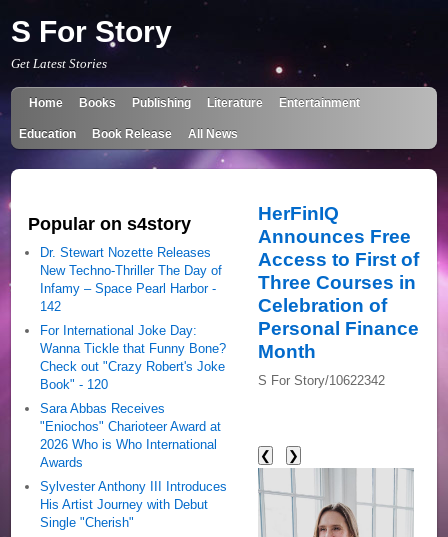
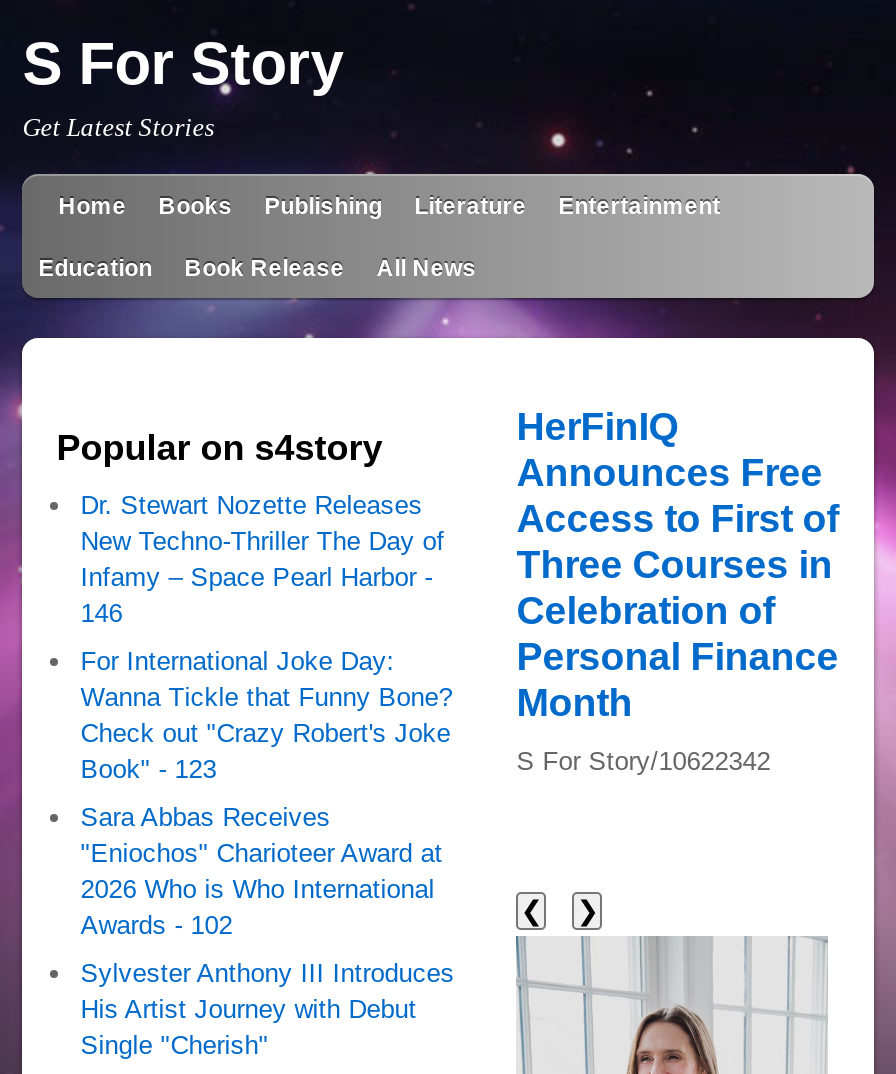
[40,299,61,314] 142 -> [80,598,122,628] 146
[40,377,108,392] Book" - 120 -> [80,754,216,784] Book" - 123
[40,455,83,470] Awards -> [80,910,232,940] Awards - 102

